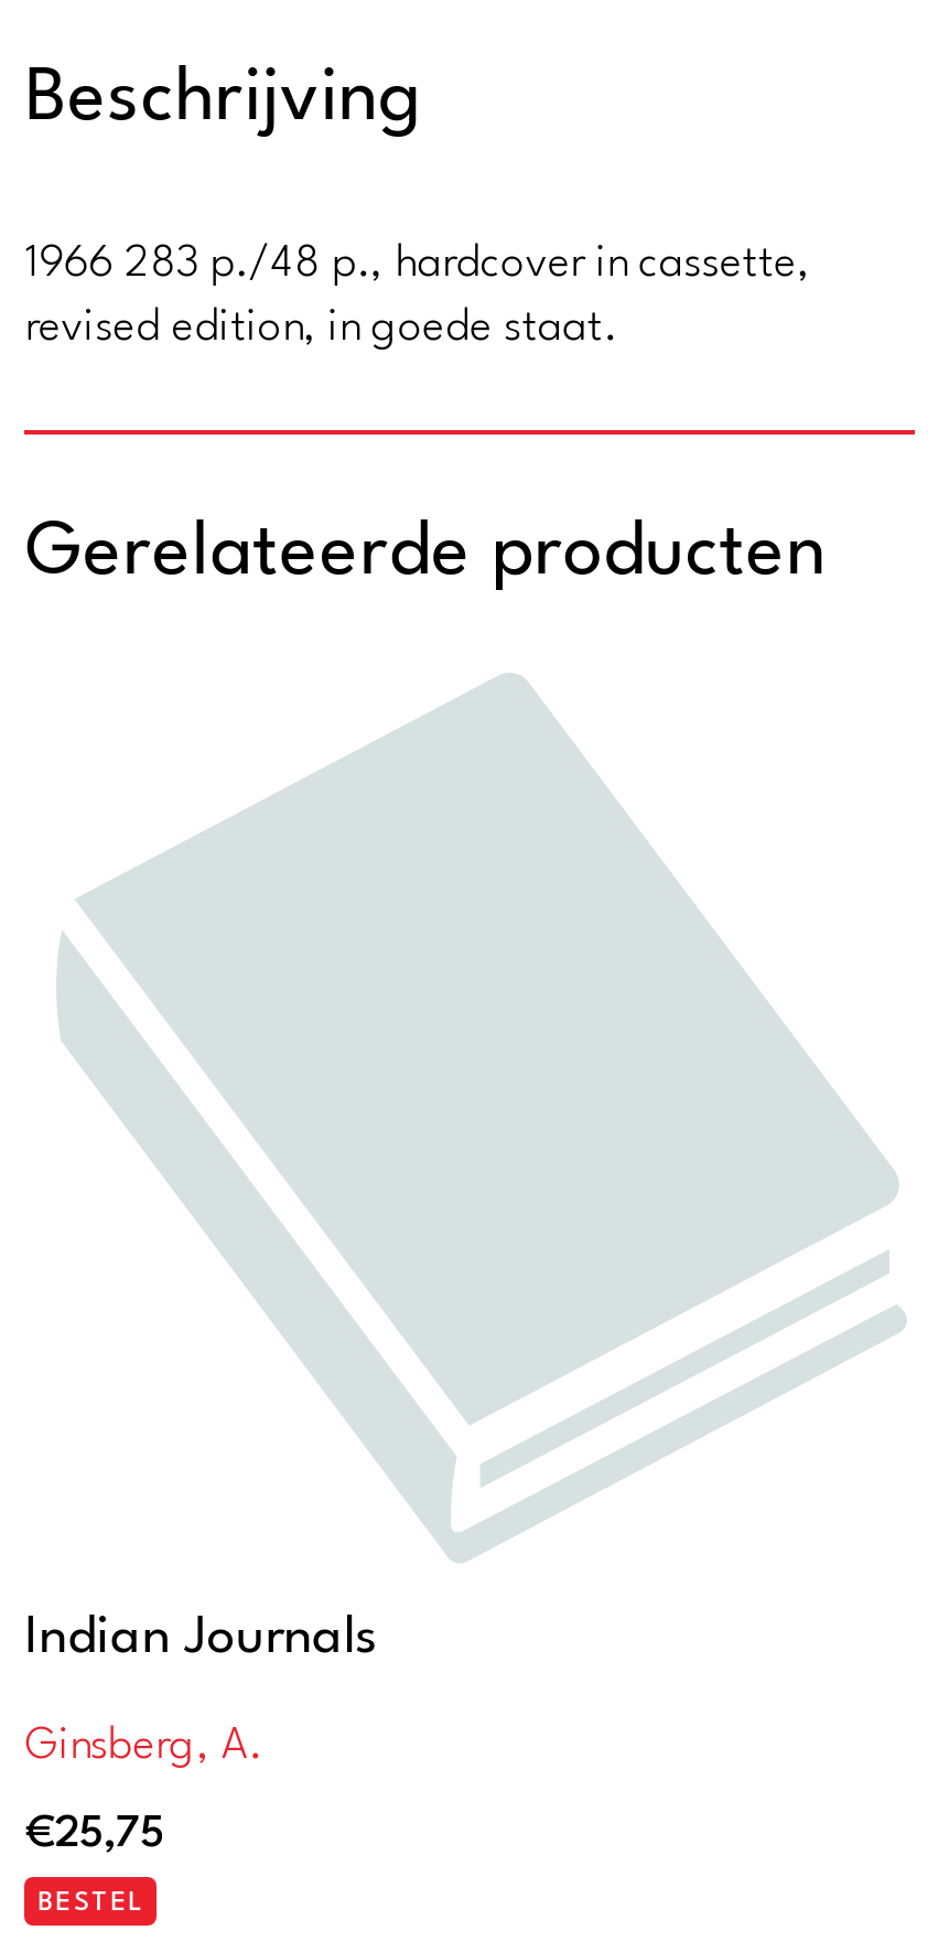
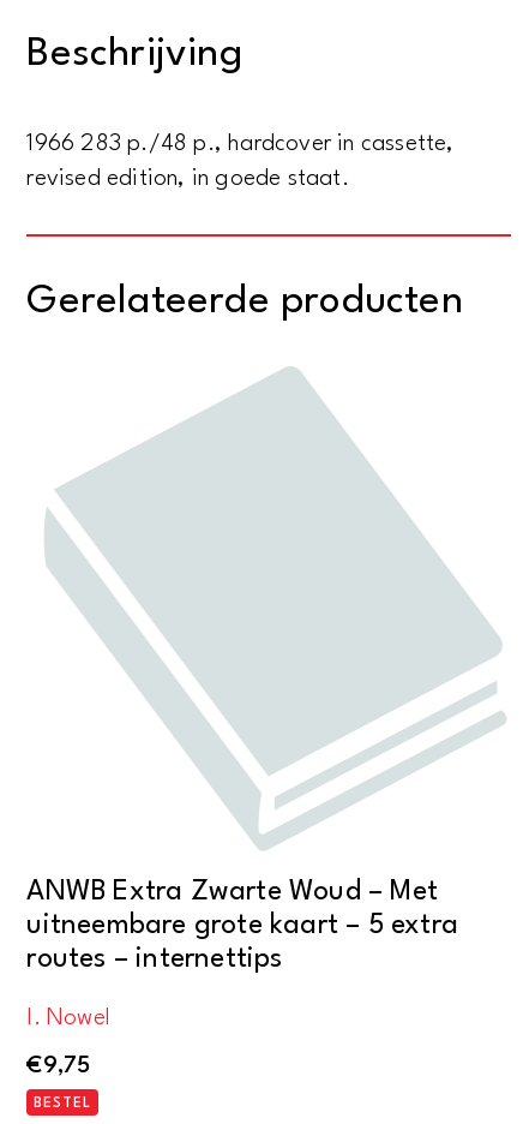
[25,1613,378,1666] Indian Journals -> [27,878,458,974] ANWB Extra Zwarte Woud – Met | uitneembare grote kaart – 5 extra | routes – internettips
[25,1725,262,1769] Ginsberg, A. -> [27,1006,110,1030] I. Nowel
[25,1812,164,1856] €25,75 -> [27,1054,90,1078] €9,75

